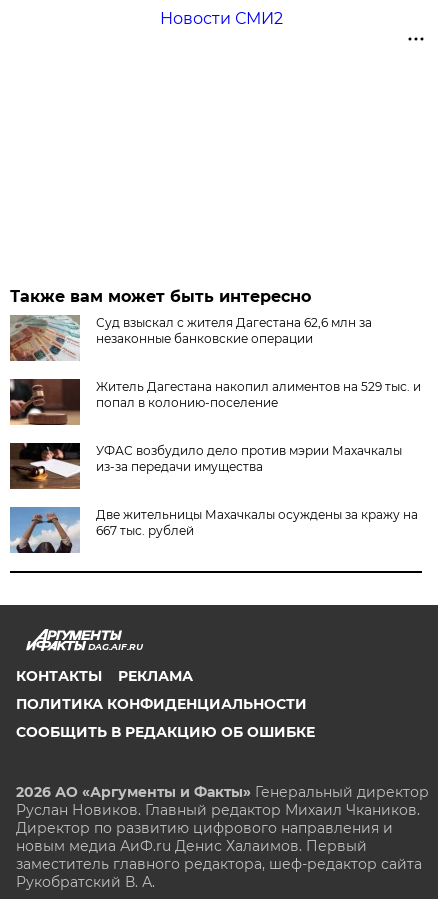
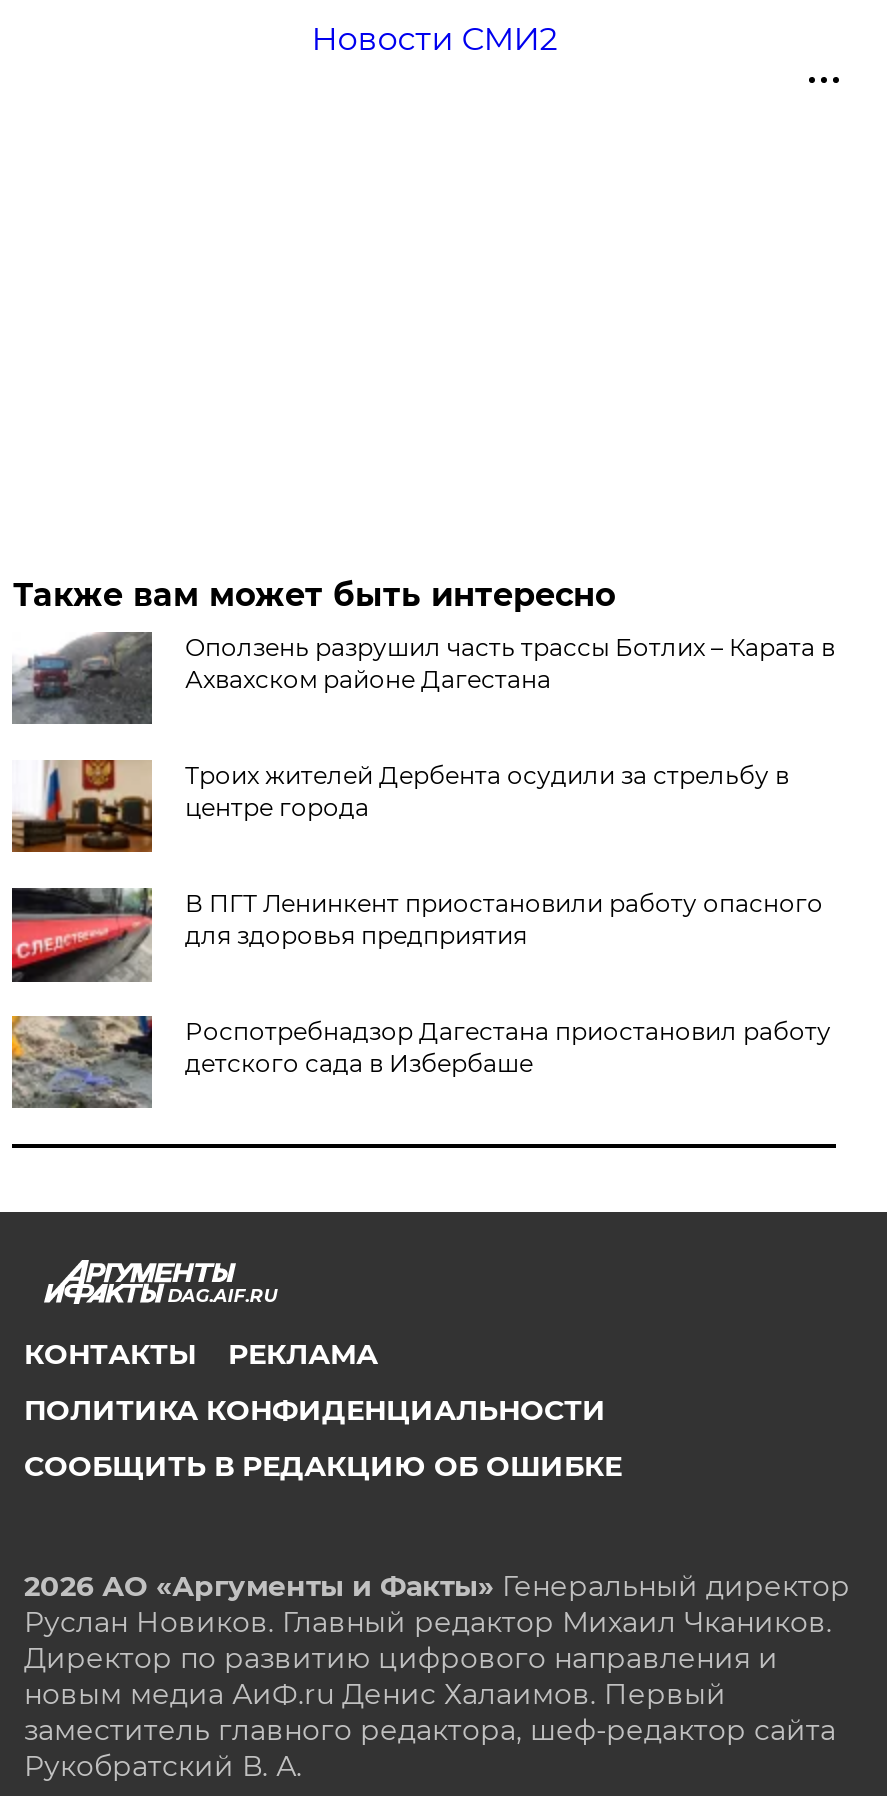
[9,314,372,362] [image] | Суд взыскал с жителя Дагестана 62,6 млн за | незаконные банковские операции -> [10,632,835,726] [image] | Оползень разрушил часть трассы Ботлих – Карата в | Ахвахском районе Дагестана
[9,378,421,426] [image] | Житель Дагестана накопил алиментов на 529 тыс. и | попал в колонию-поселение -> [12,758,789,854] [image] | Троих жителей Дербента осудили за стрельбу в | центре города
[9,442,402,490] [image] | УФАС возбудило дело против мэрии Махачкалы | из-за передачи имущества -> [10,886,823,982] [image] | В ПГТ Ленинкент приостановили работу опасного | для здоровья предприятия
[9,506,418,554] [image] | Две жительницы Махачкалы осуждены за кражу на | 667 тыс. рублей -> [10,1014,831,1110] [image] | Роспотребнадзор Дагестана приостановил работу | детского сада в Избербаше

